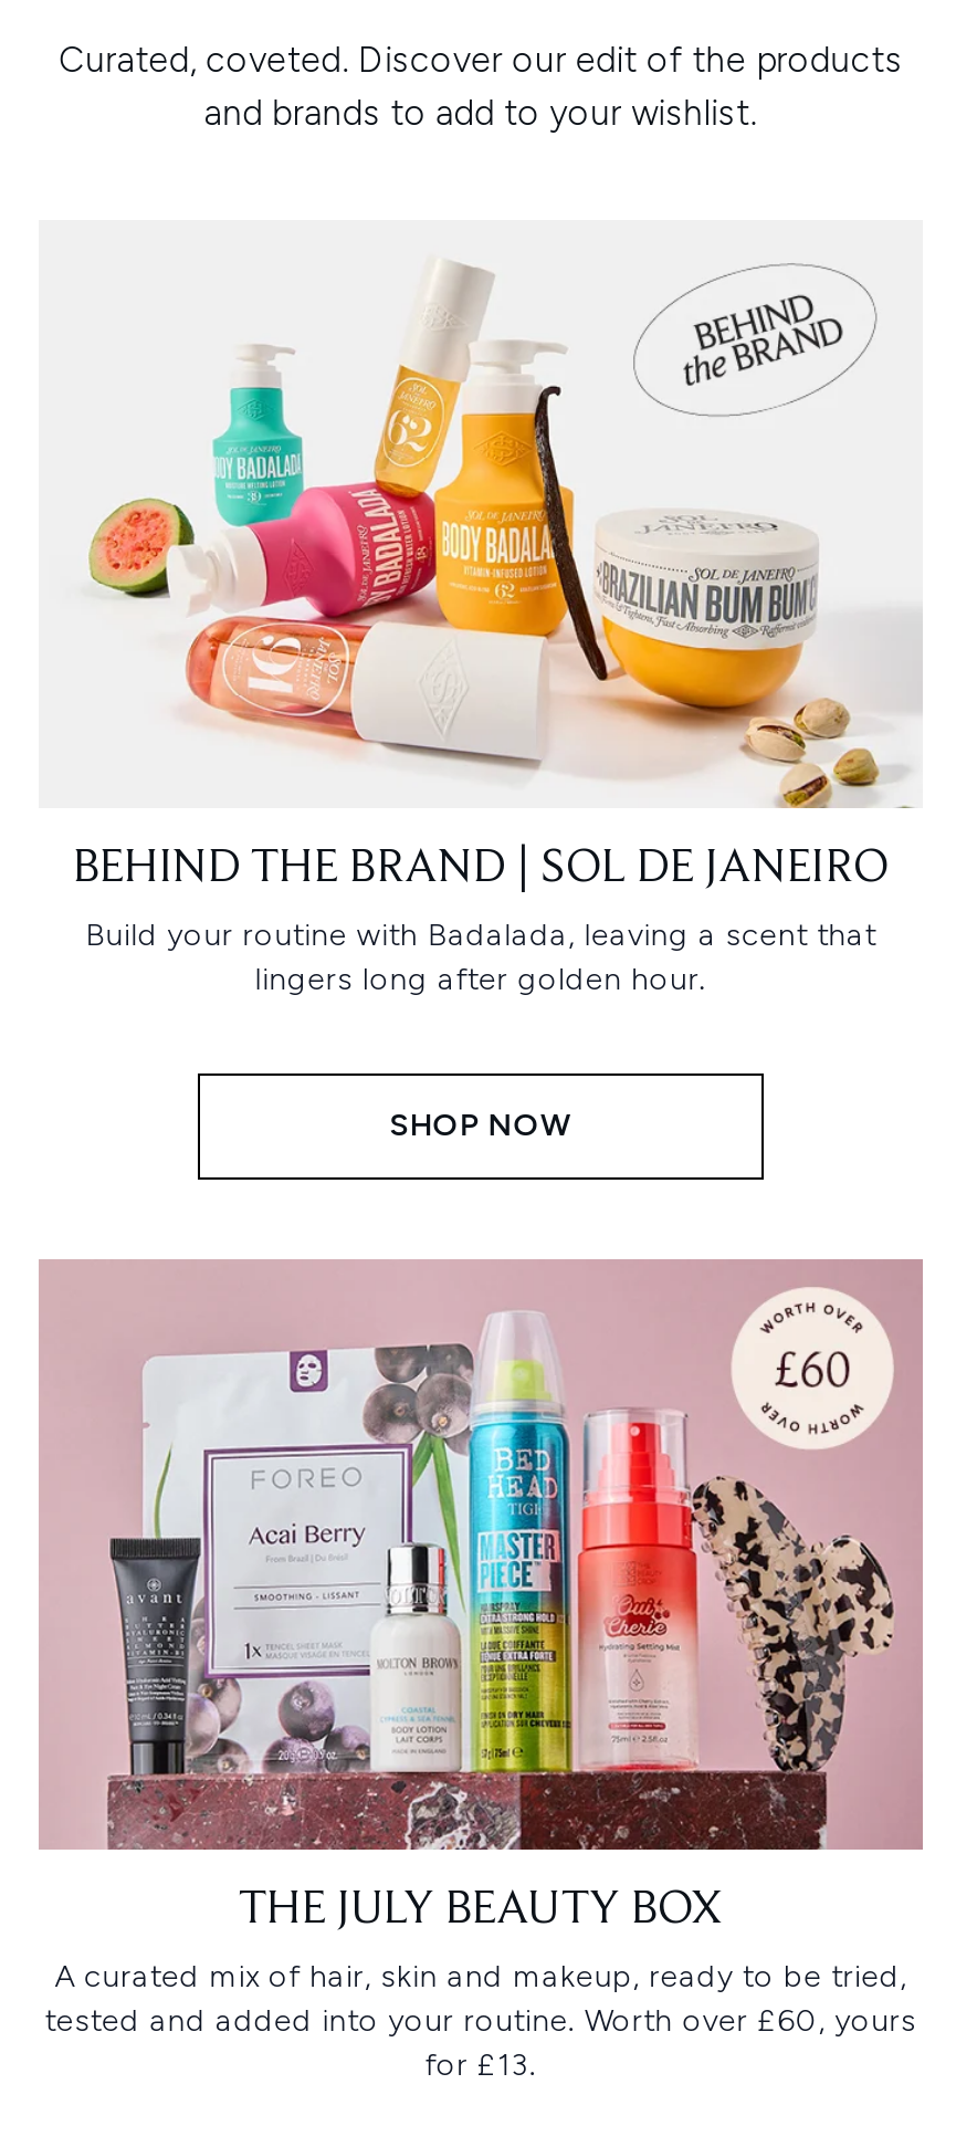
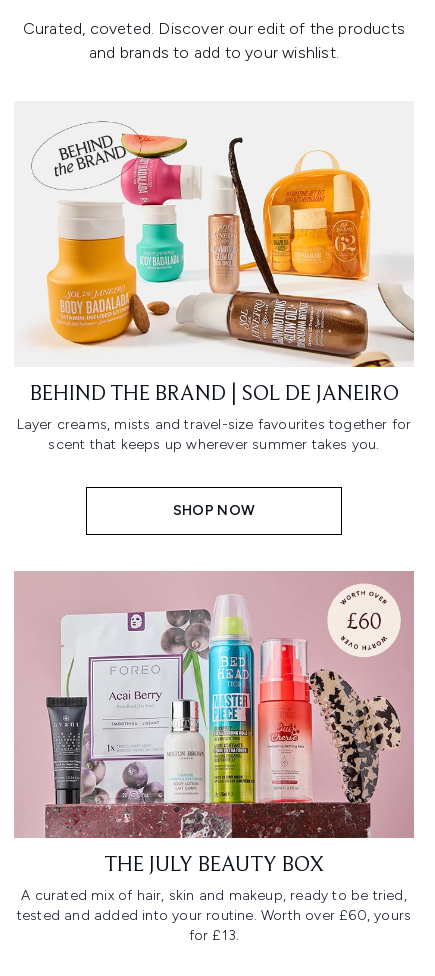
[87,262,923,810] [image] -> [31,121,415,368] [image]
[85,917,876,999] Build your routine with Badalada, leaving a scent that | lingers long after golden hour. -> [17,416,411,453] Layer creams, mists and travel-size favourites together for | scent that keeps up wherever summer takes you.

